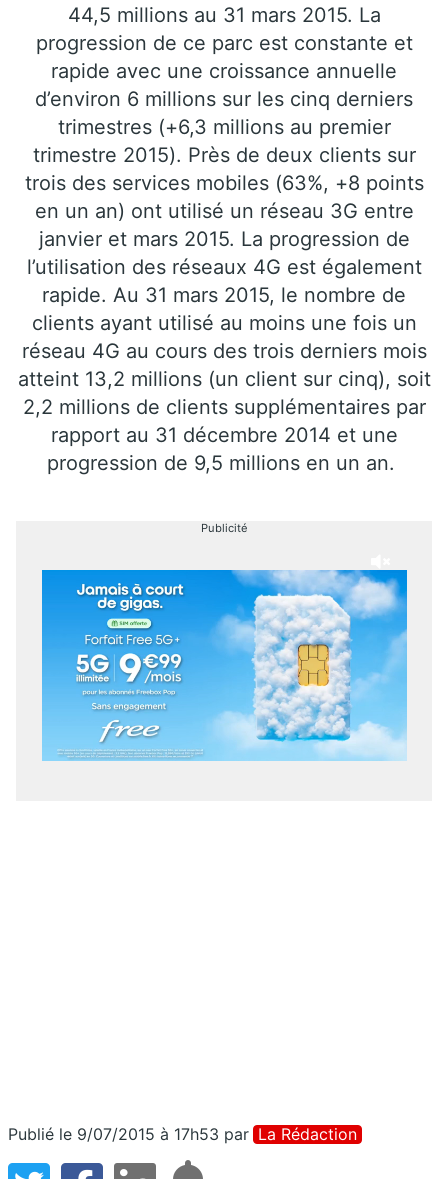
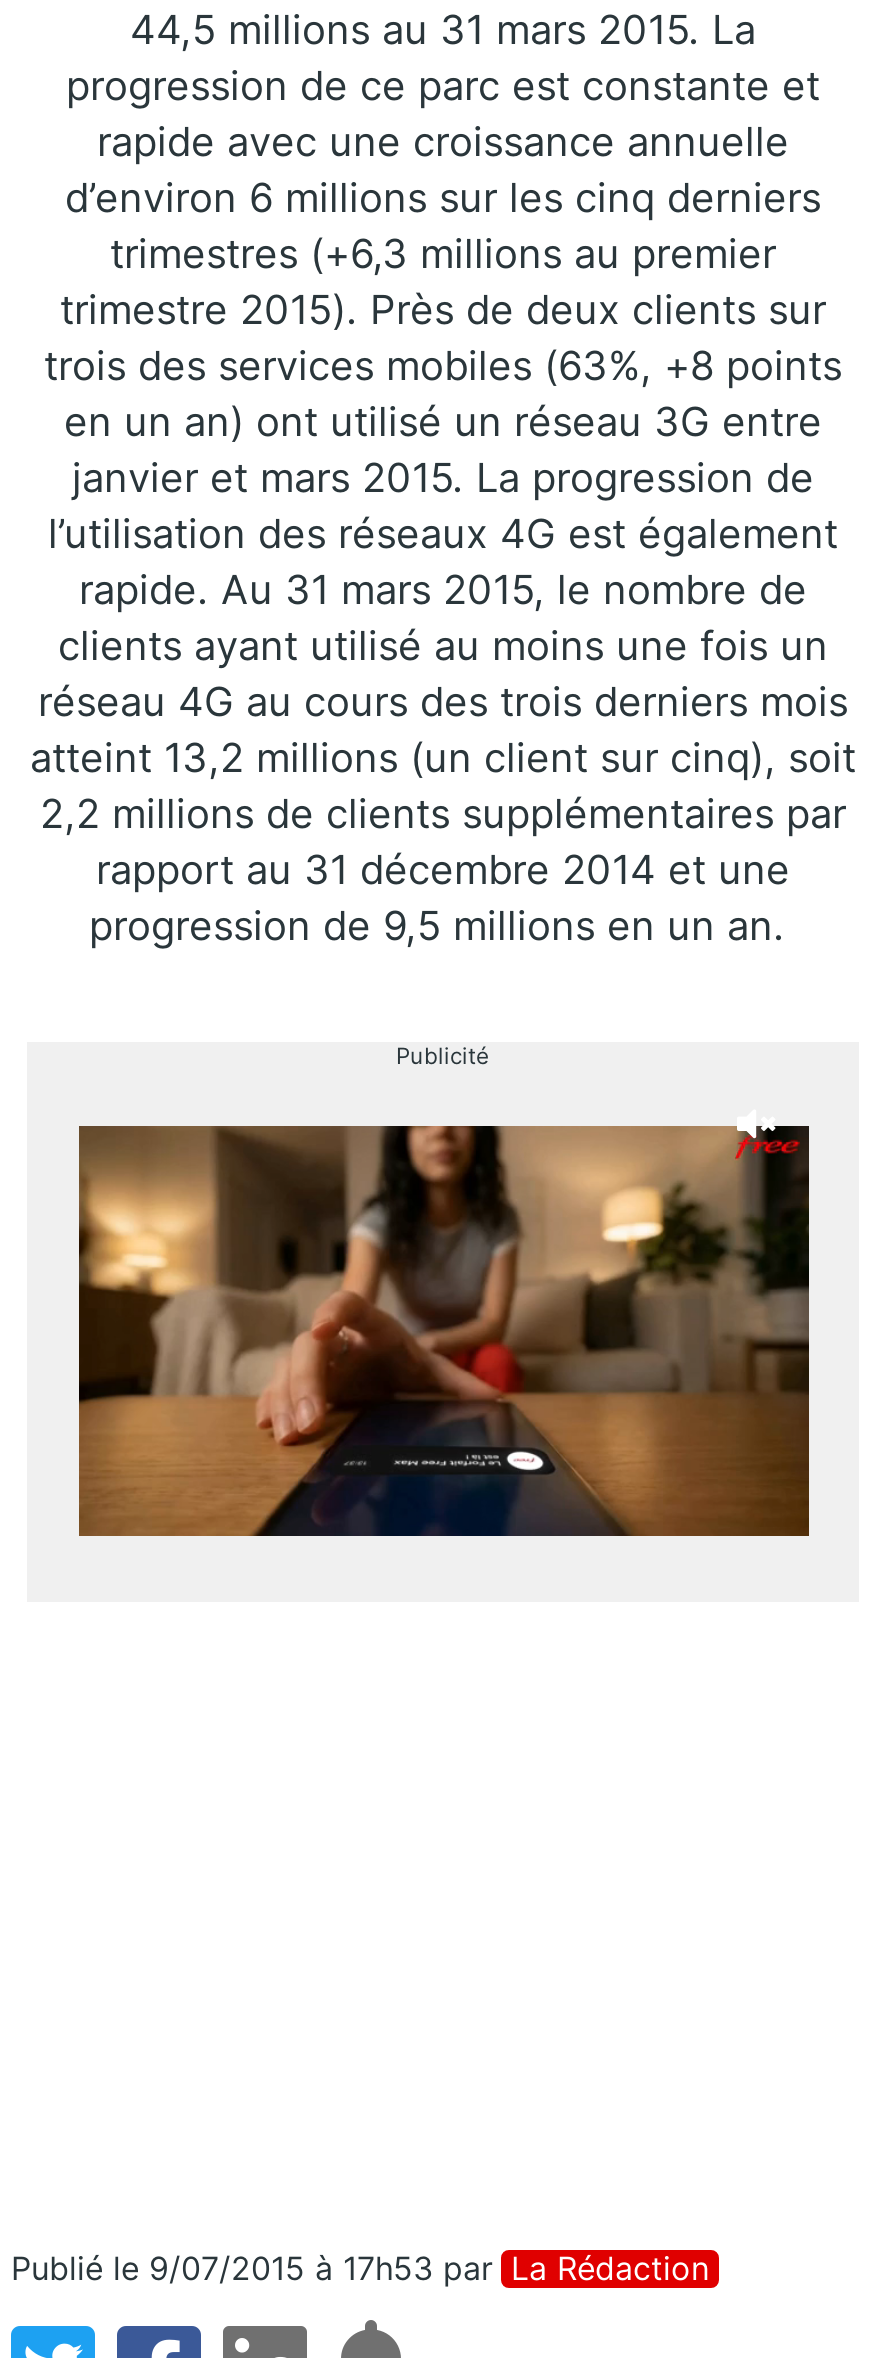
[41,563,408,768] [image] -> [77,1124,811,1538] [image]

